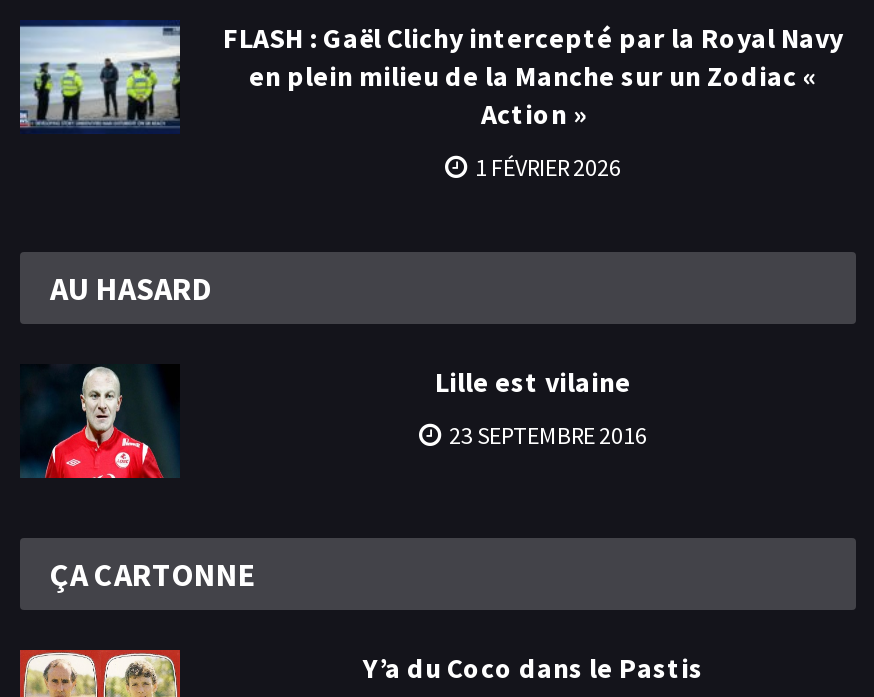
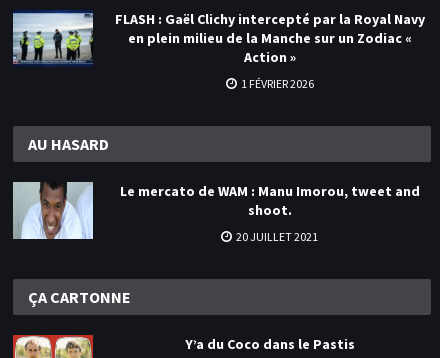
[20,364,180,480] [image] -> [12,181,94,240] [image]
[435,364,631,400] Lille est vilaine -> [119,182,419,219] Le mercato de WAM : Manu Imorou, tweet and | shoot.
[445,420,647,450] 23 SEPTEMBRE 2016 -> [234,229,318,244] 20 JUILLET 2021

